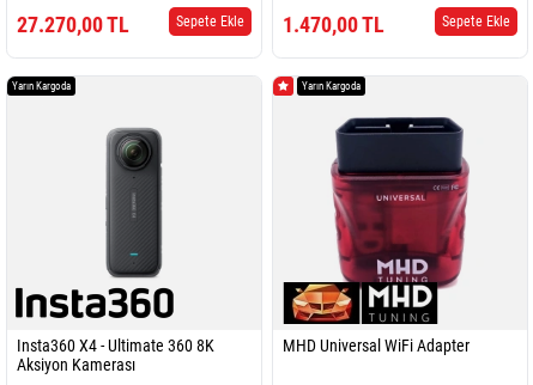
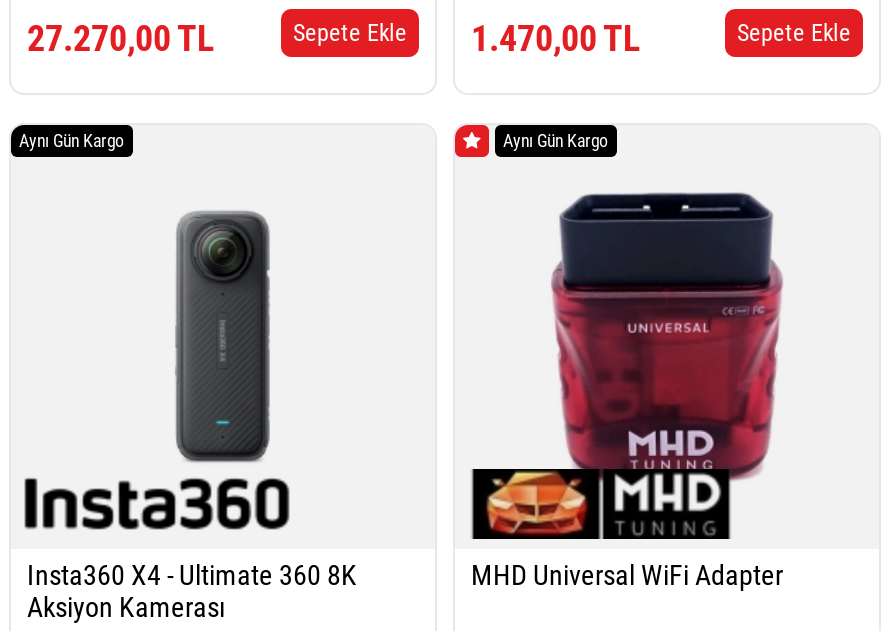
[12,80,71,92] Yarın Kargoda -> [19,131,125,151] Aynı Gün Kargo
[302,80,361,92] Yarın Kargoda -> [503,131,609,151] Aynı Gün Kargo

